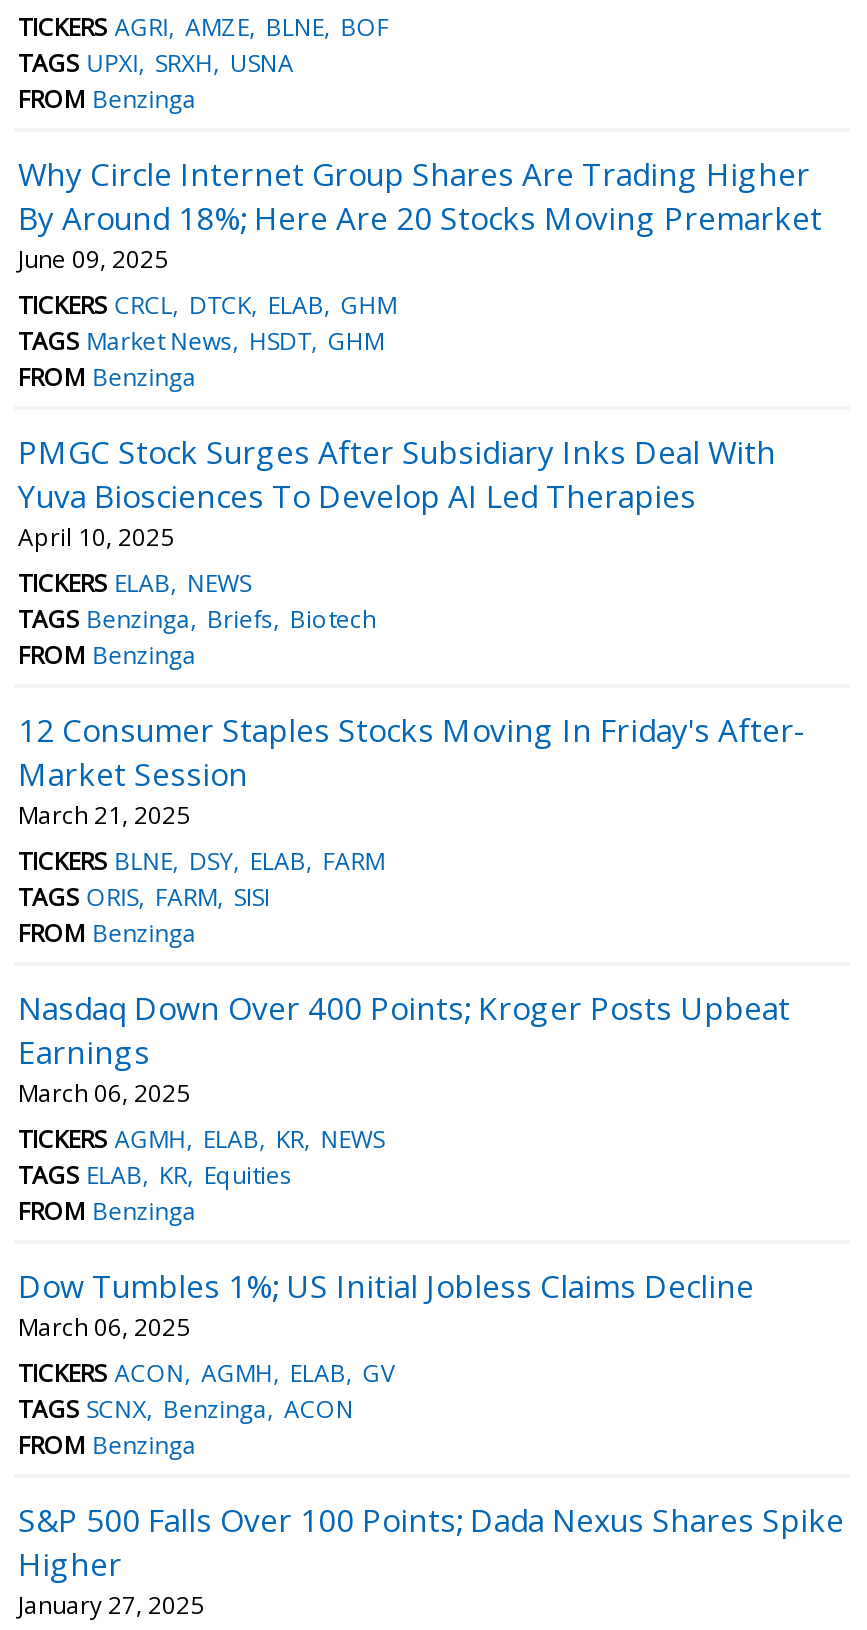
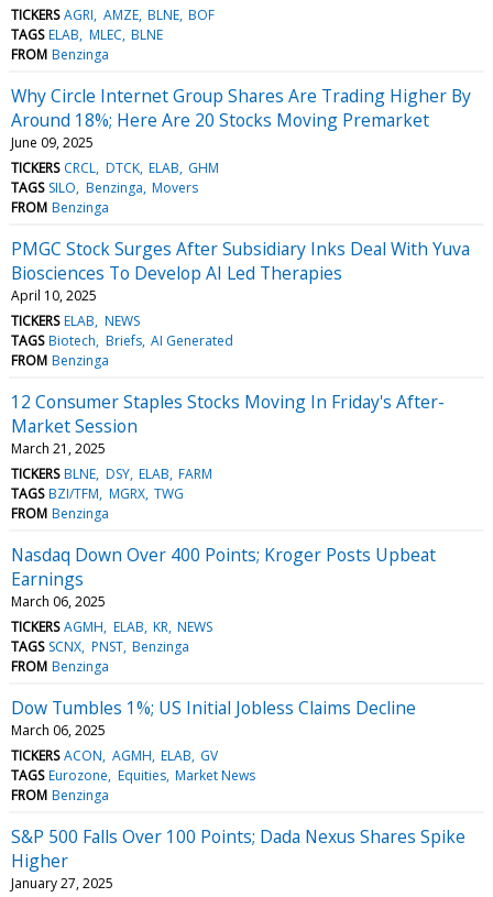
[18,46,294,80] TAGS UPXI SRXH USNA -> [11,25,163,44] TAGS ELAB MLEC BLNE
[18,324,384,358] TAGS Market News HSDT GHM -> [11,178,198,197] TAGS SILO Benzinga Movers
[18,602,376,636] TAGS Benzinga Briefs Biotech -> [11,331,233,350] TAGS Biotech Briefs AI Generated
[18,880,270,914] TAGS ORIS FARM SISI -> [11,484,184,503] TAGS BZI/TFM MGRX TWG
[18,1158,292,1192] TAGS ELAB KR Equities -> [11,637,189,656] TAGS SCNX PNST Benzinga
[18,1392,354,1426] TAGS SCNX Benzinga ACON -> [11,766,255,785] TAGS Eurozone Equities Market News

